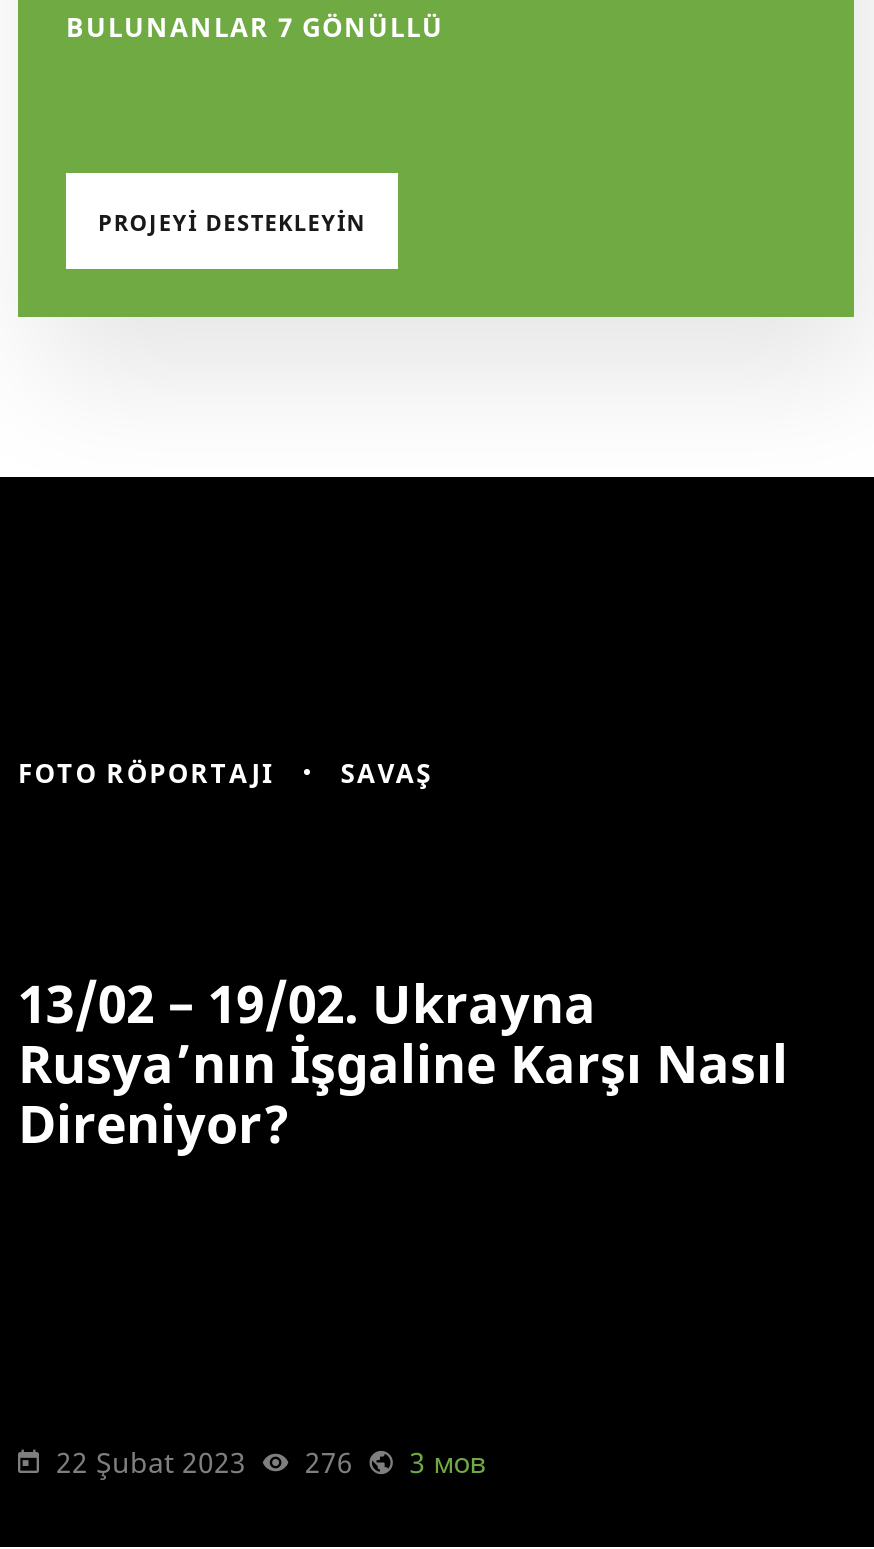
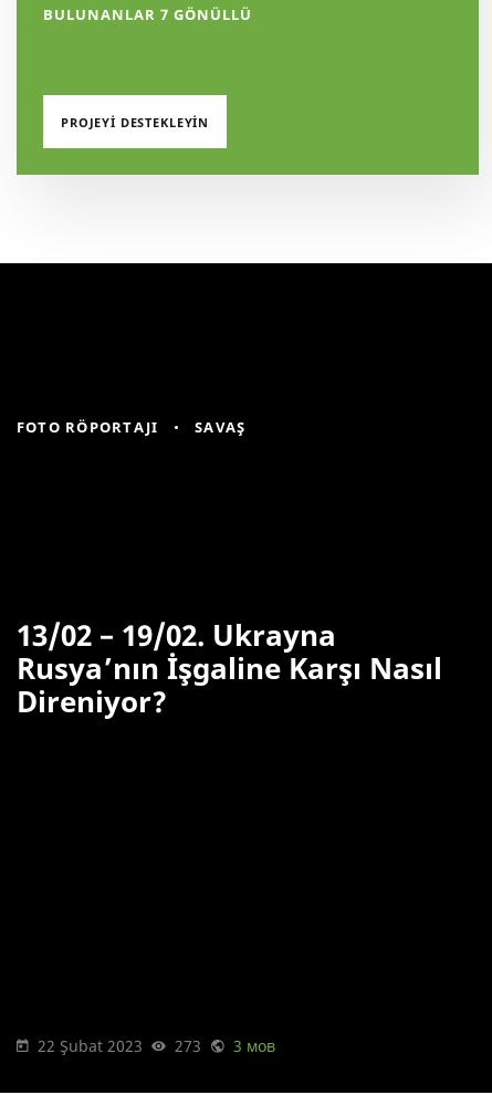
[56,1443,485,1481] 22 Şubat 2023 276 3 мов -> [38,1036,275,1057] 22 Şubat 2023 273 3 мов

